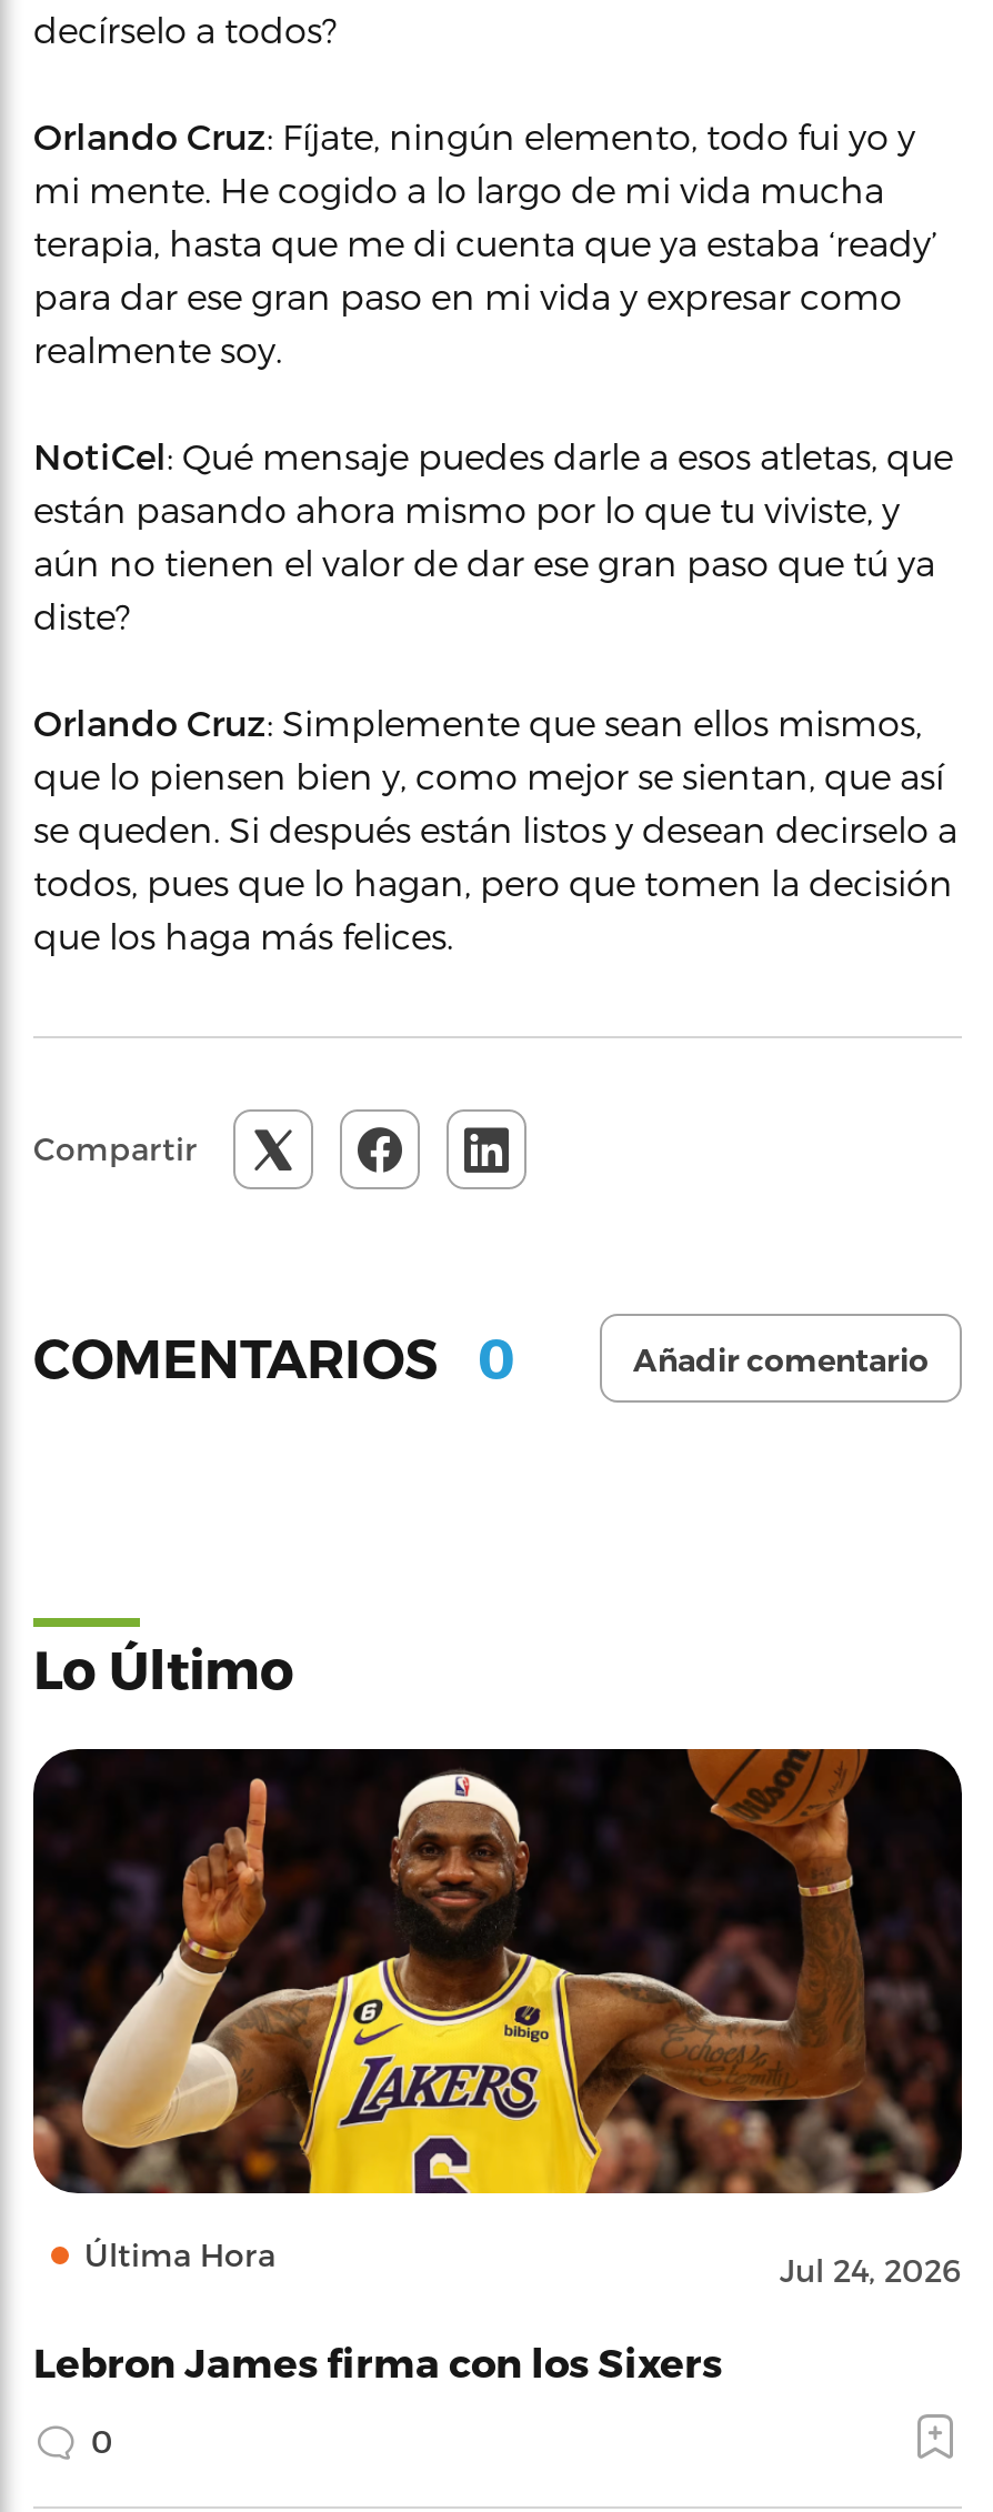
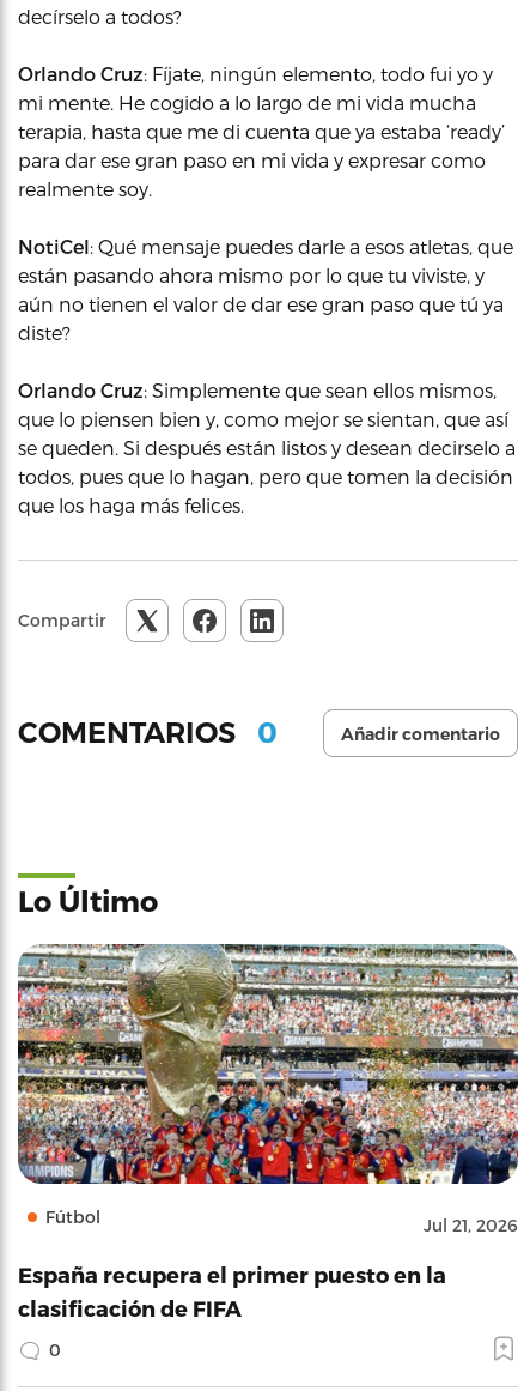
[31,1748,964,2289] [image] | Última Hora | Jul 24, 2026 -> [17,943,519,1235] [image] | Fútbol | Jul 21, 2026
[33,2338,722,2385] Lebron James firma con los Sixers -> [18,1261,446,1320] España recupera el primer puesto en la | clasificación de FIFA

